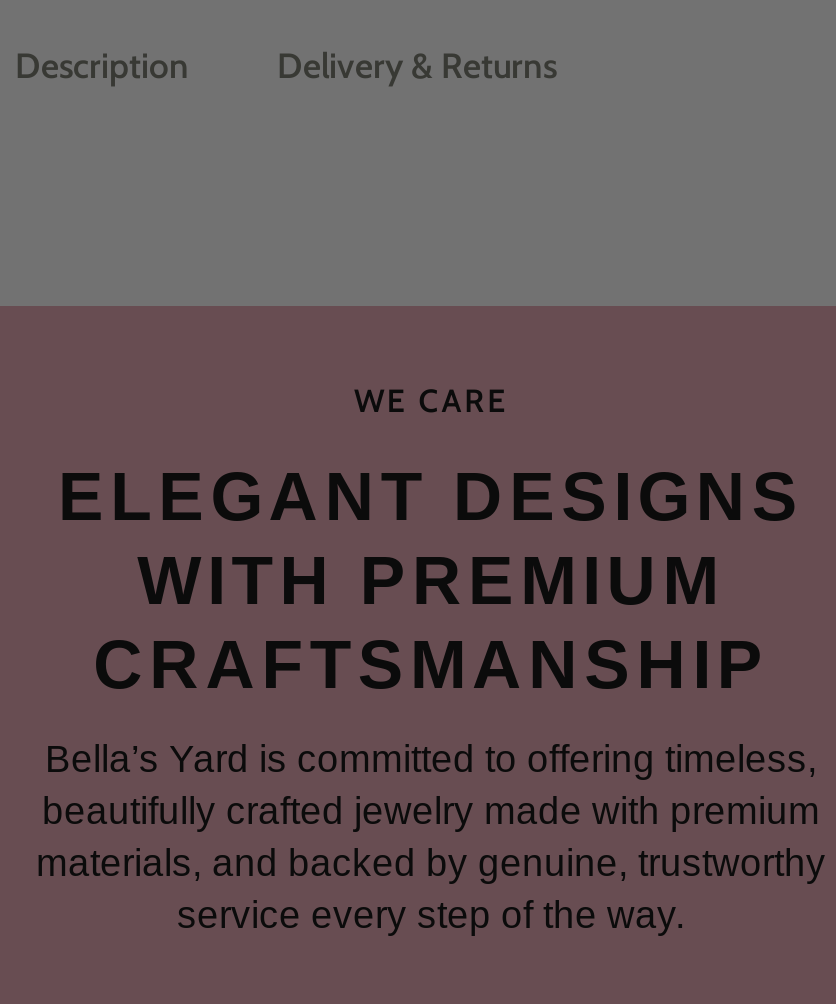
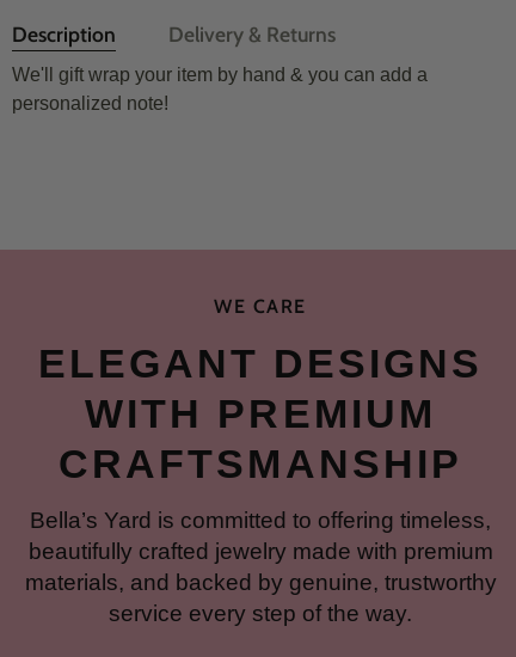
none -> [12,65,428,114] We'll gift wrap your item by hand & you can add a | personalized note!

